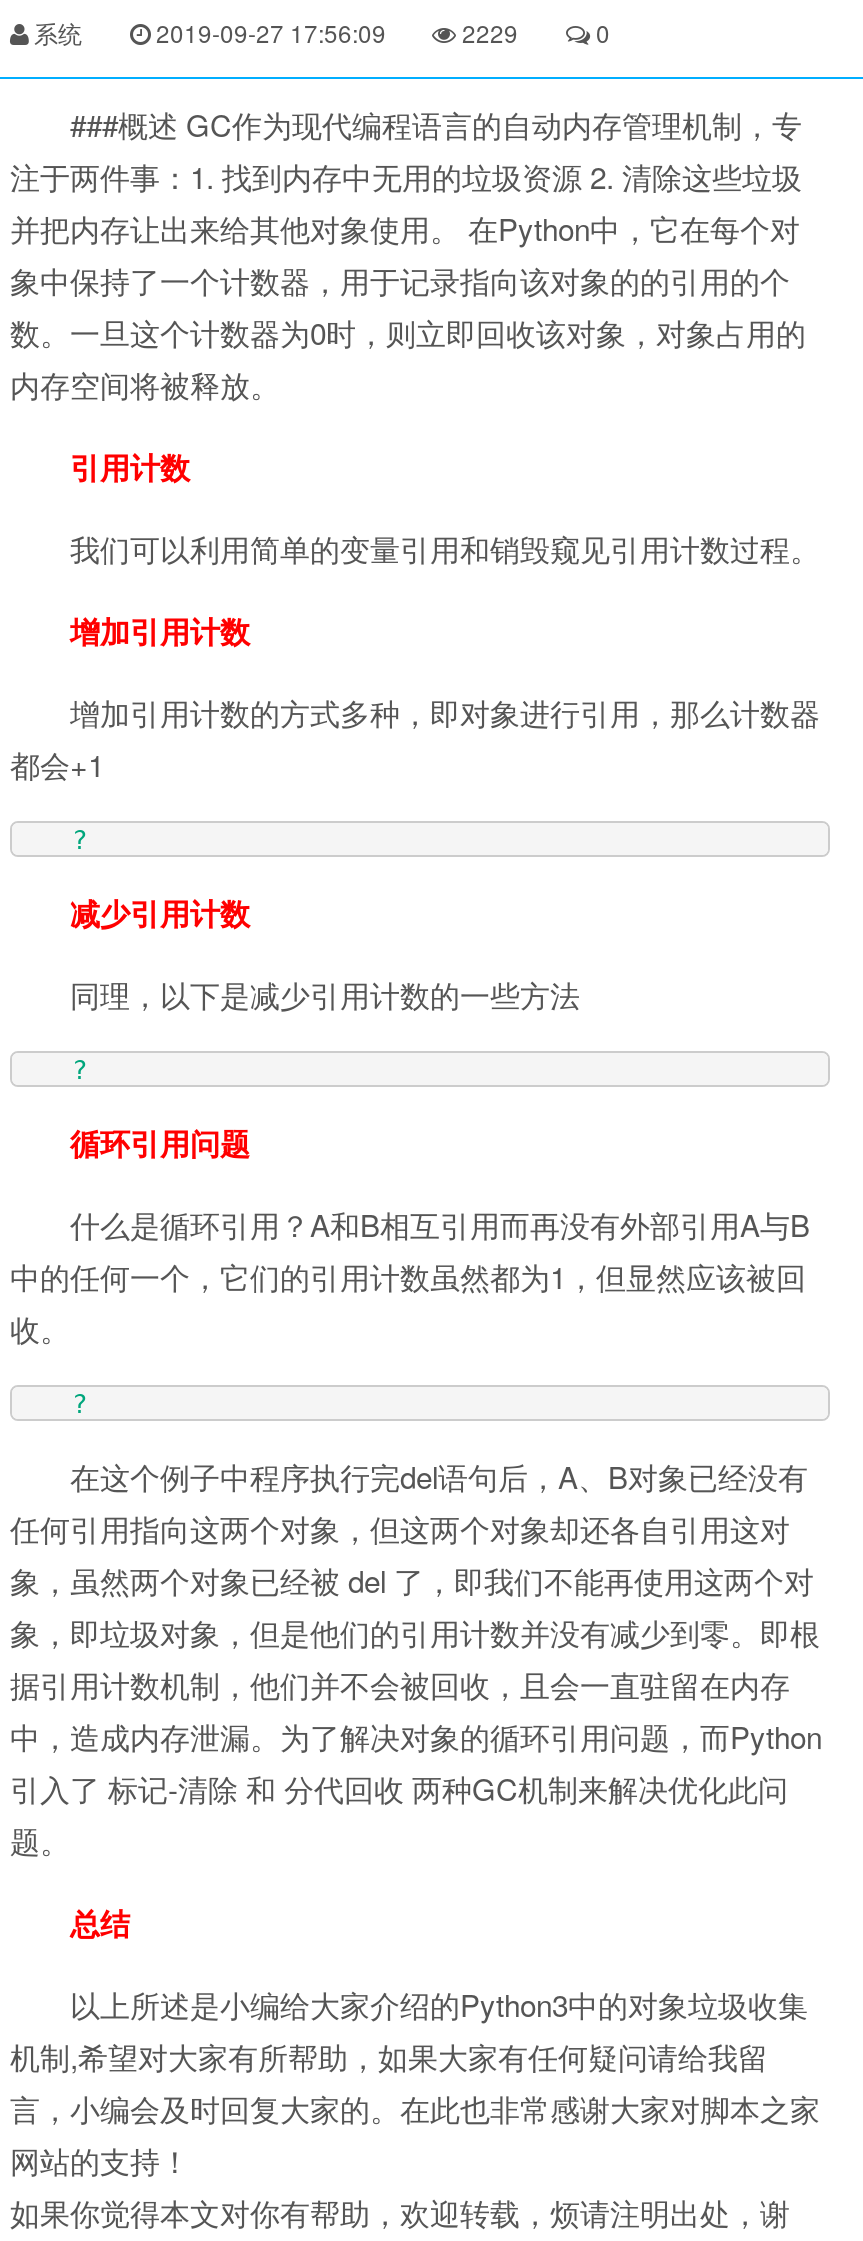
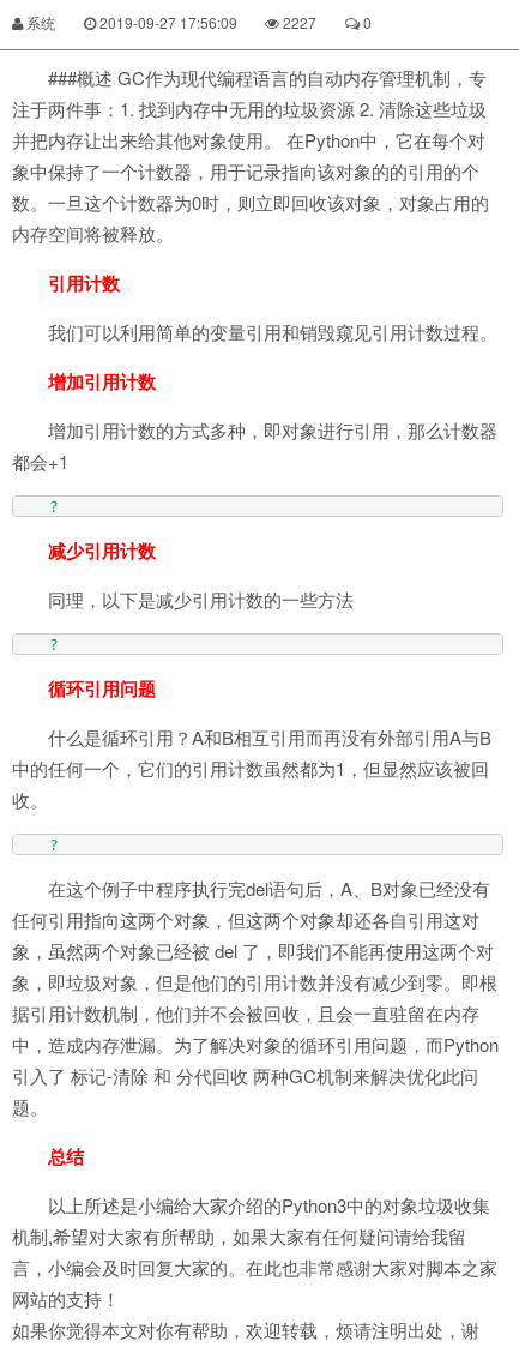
[462,15,518,49] 2229 -> [283,12,316,32] 2227

